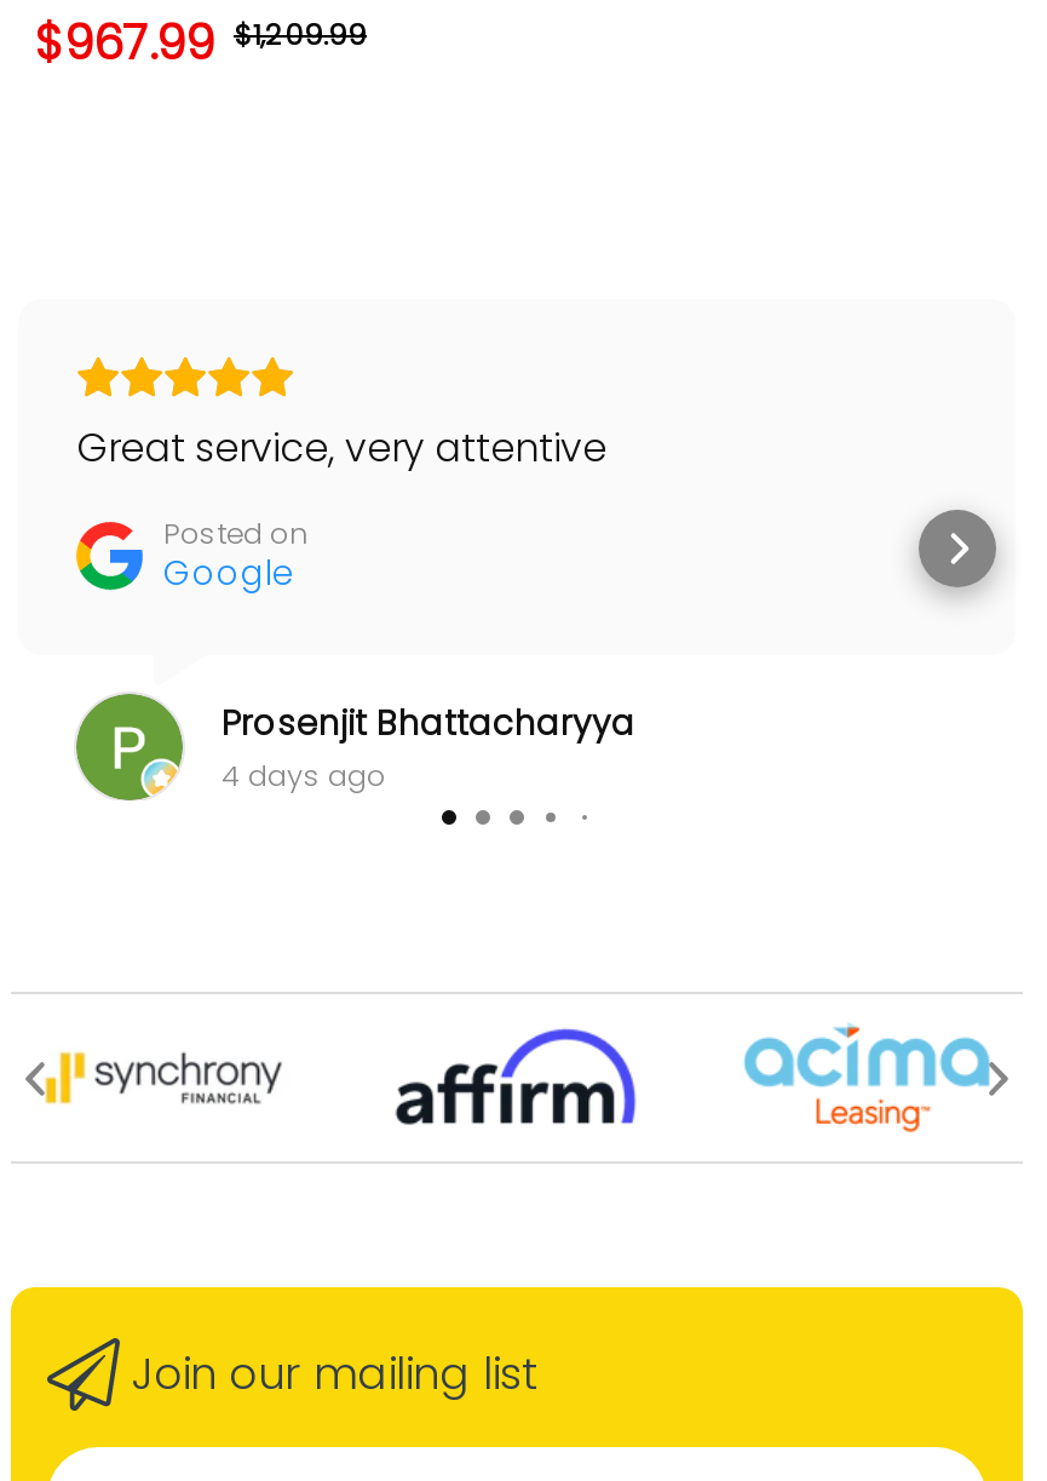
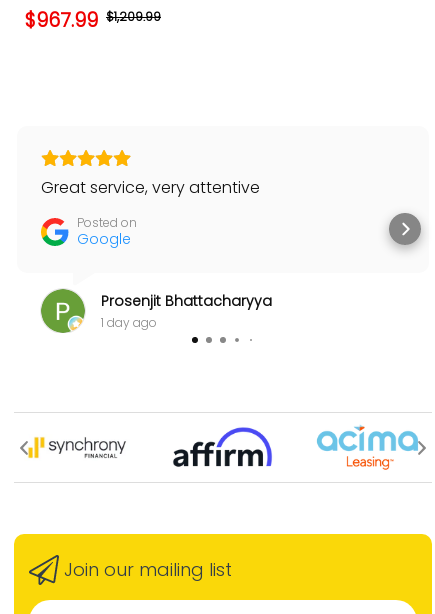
[222,754,386,795] 4 days ago -> [101,314,157,331] 1 day ago

